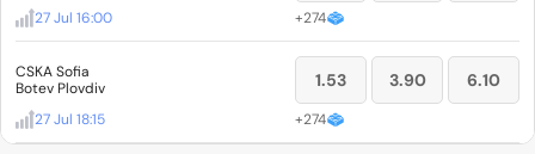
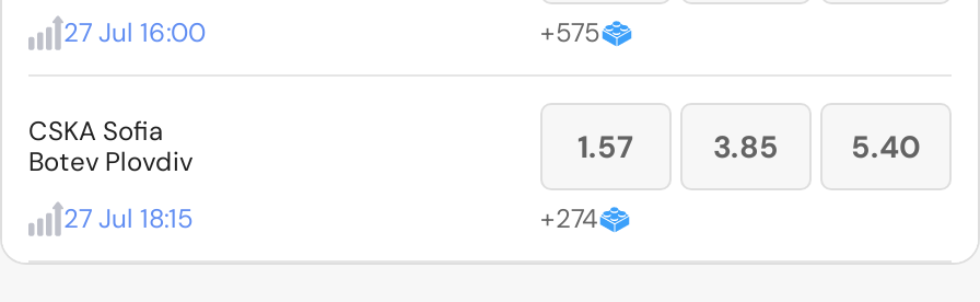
[295,8,326,27] +274 -> [540,15,599,50] +575
[315,69,346,91] 1.53 -> [577,127,634,166] 1.57
[389,69,426,91] 3.90 -> [713,127,779,166] 3.85
[467,69,500,91] 6.10 -> [851,127,921,166] 5.40

